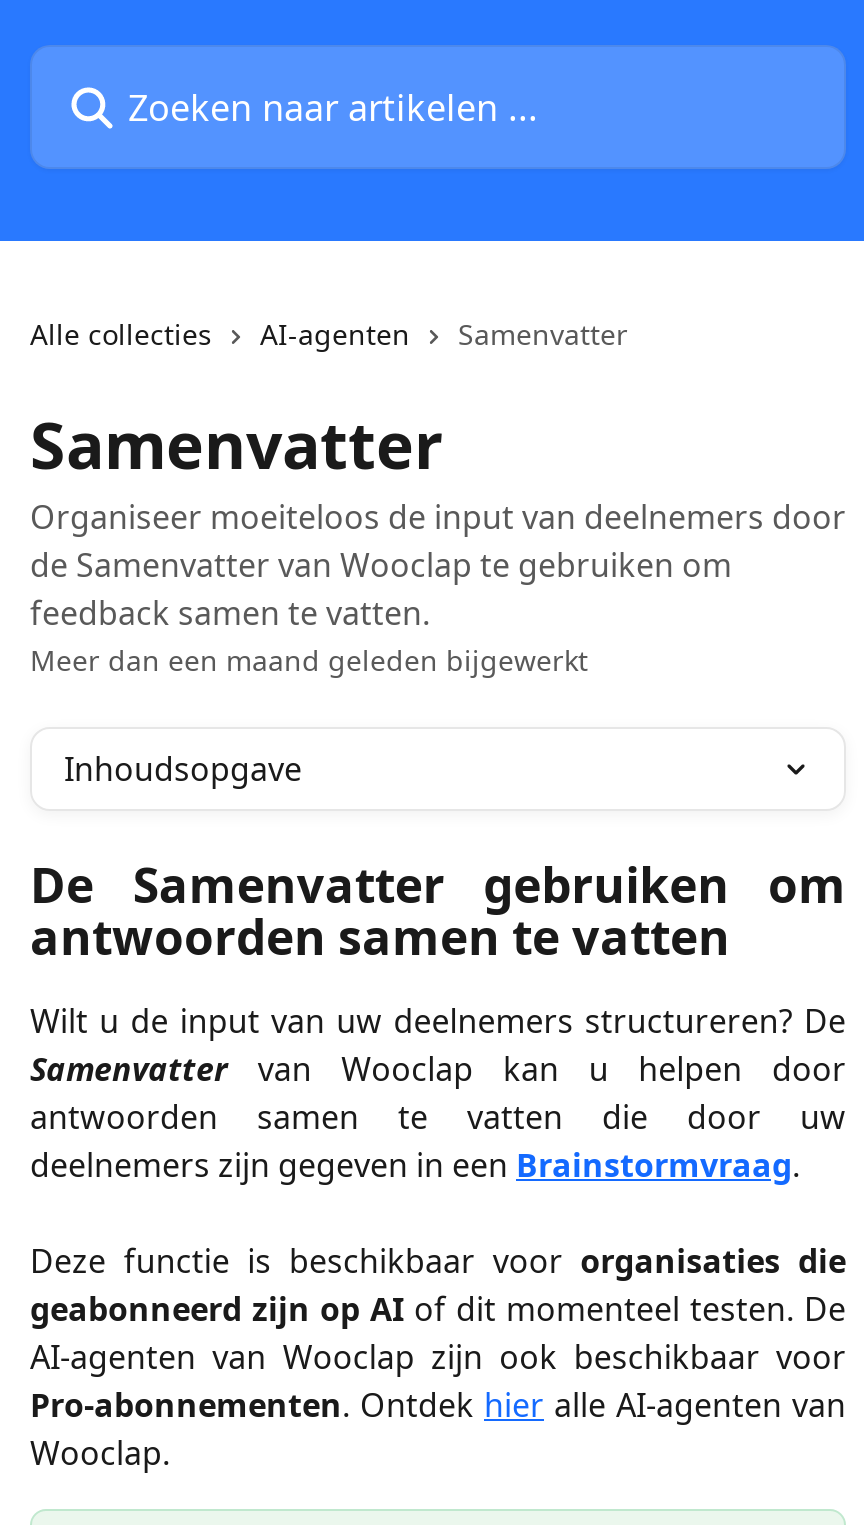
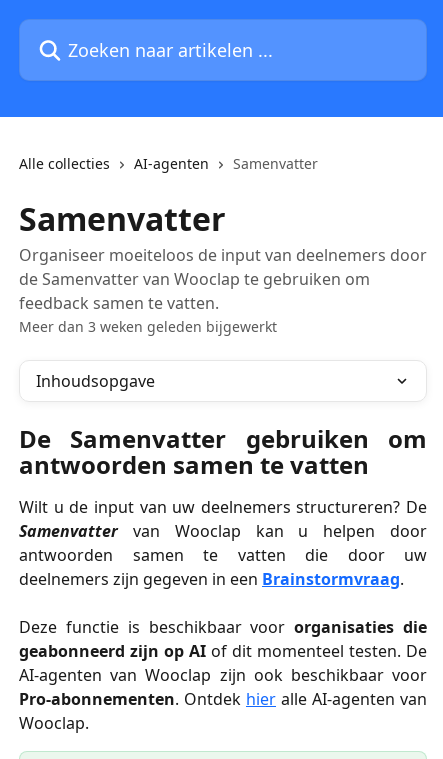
[30,641,588,679] Meer dan een maand geleden bijgewerkt -> [19,317,277,336] Meer dan 3 weken geleden bijgewerkt

